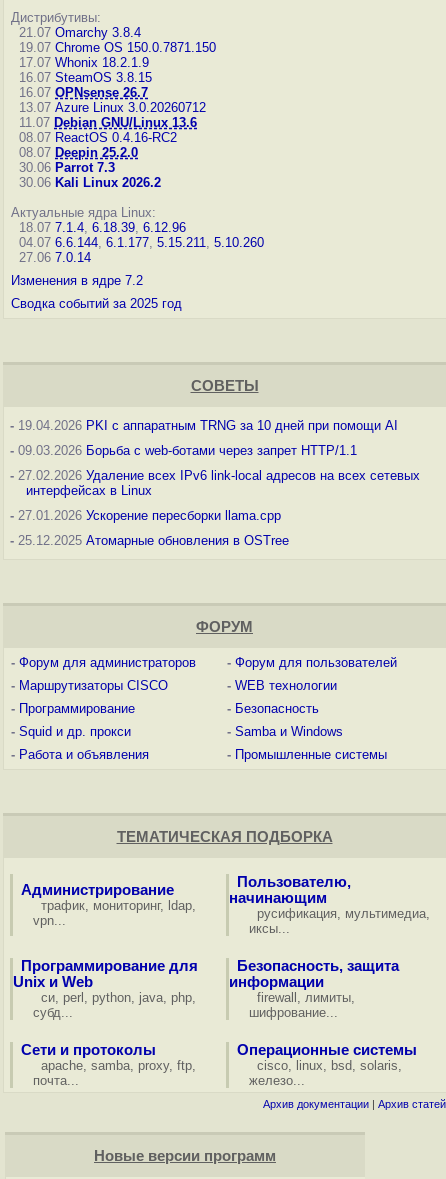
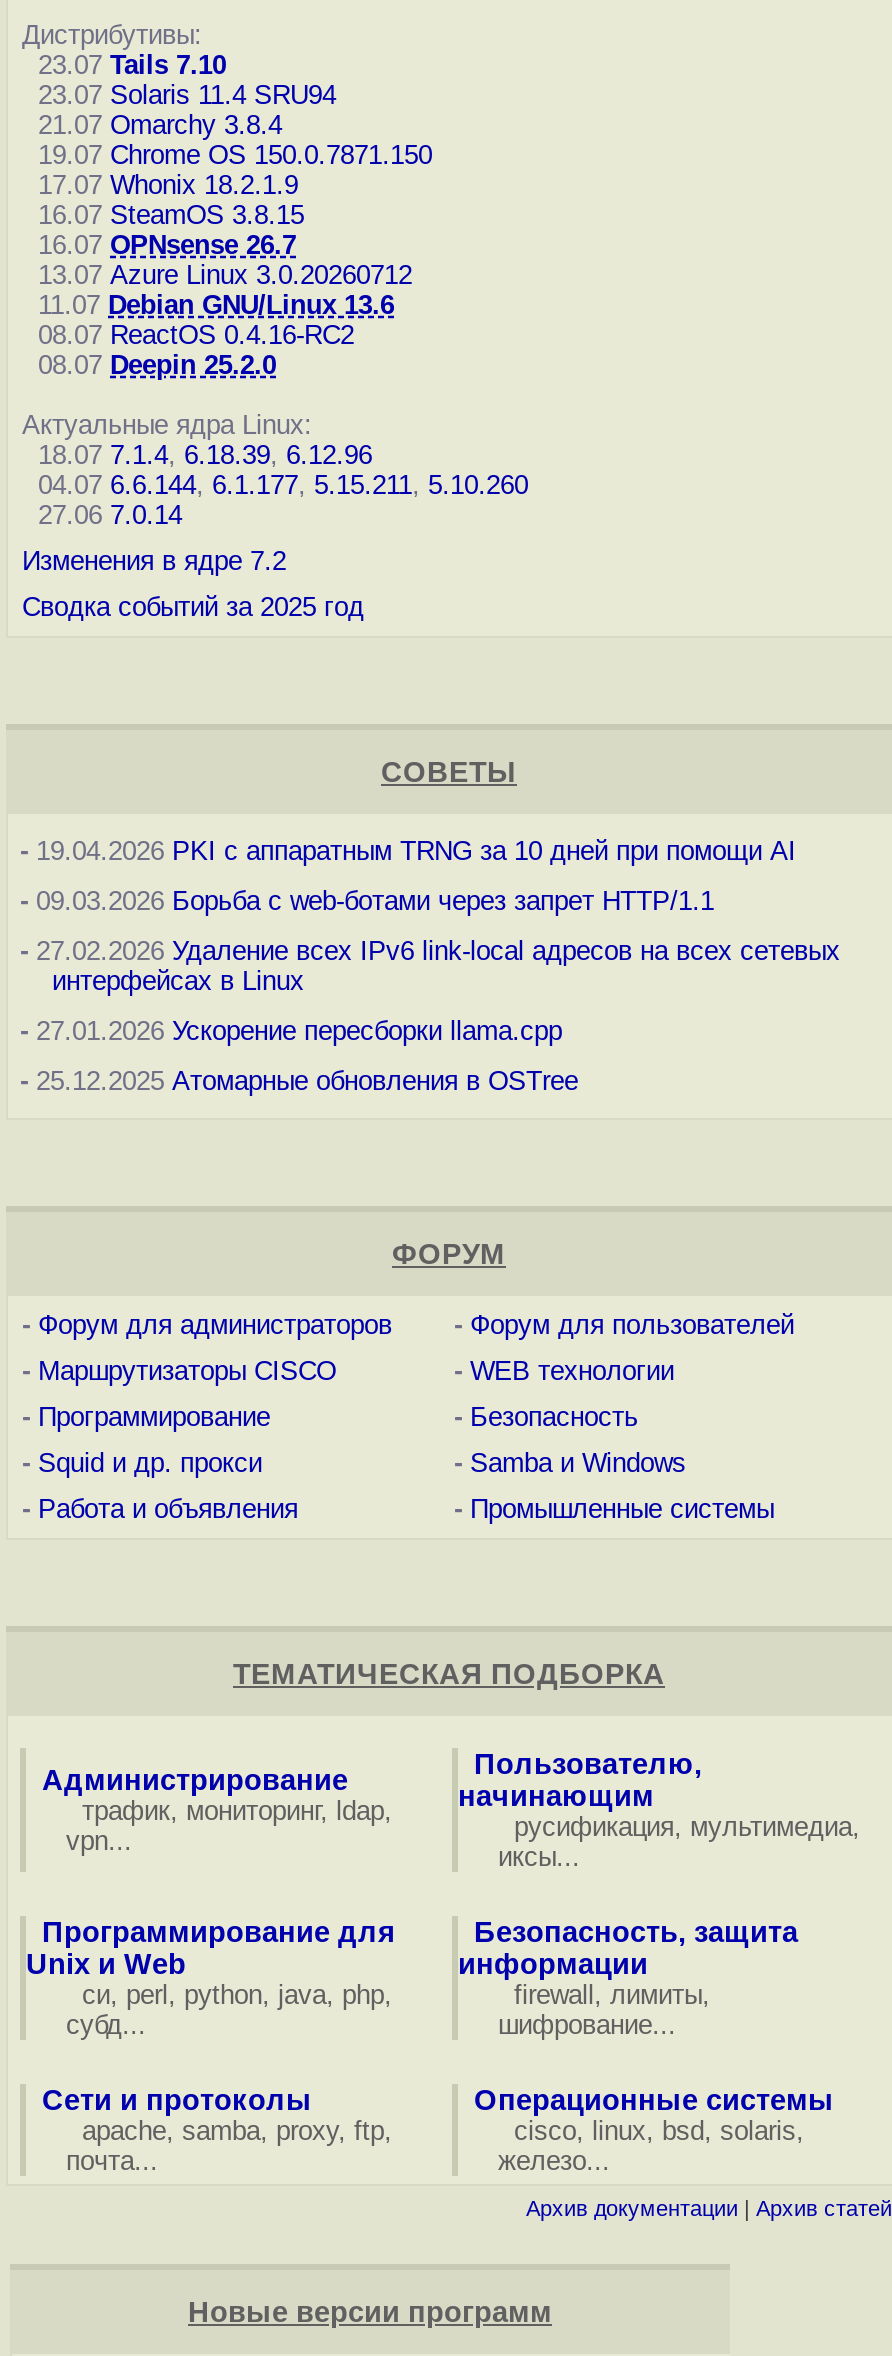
none -> [22,50,336,110] 23.07 Tails 7.10 | 23.07 Solaris 11.4 SRU94
moved [11,25,216,160] -> [22,110,432,380]: 21.07 Omarchy 3.8.4 | 19.07 Chrome OS 150.0.7871.150 | 17.07 Whonix 18.2.1.9 | ... | 08.07 ReactOS 0.4.16-RC2 | 08.07 Deepin 25.2.0
[11,160,161,190] 30.06 Parrot 7.3 | 30.06 Kali Linux 2026.2 -> none

